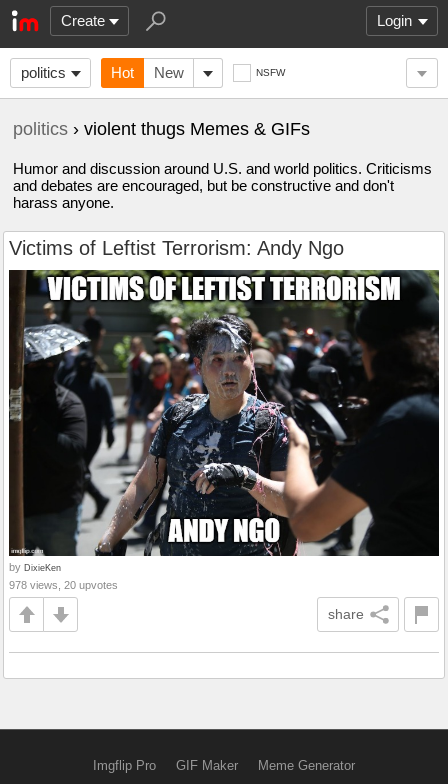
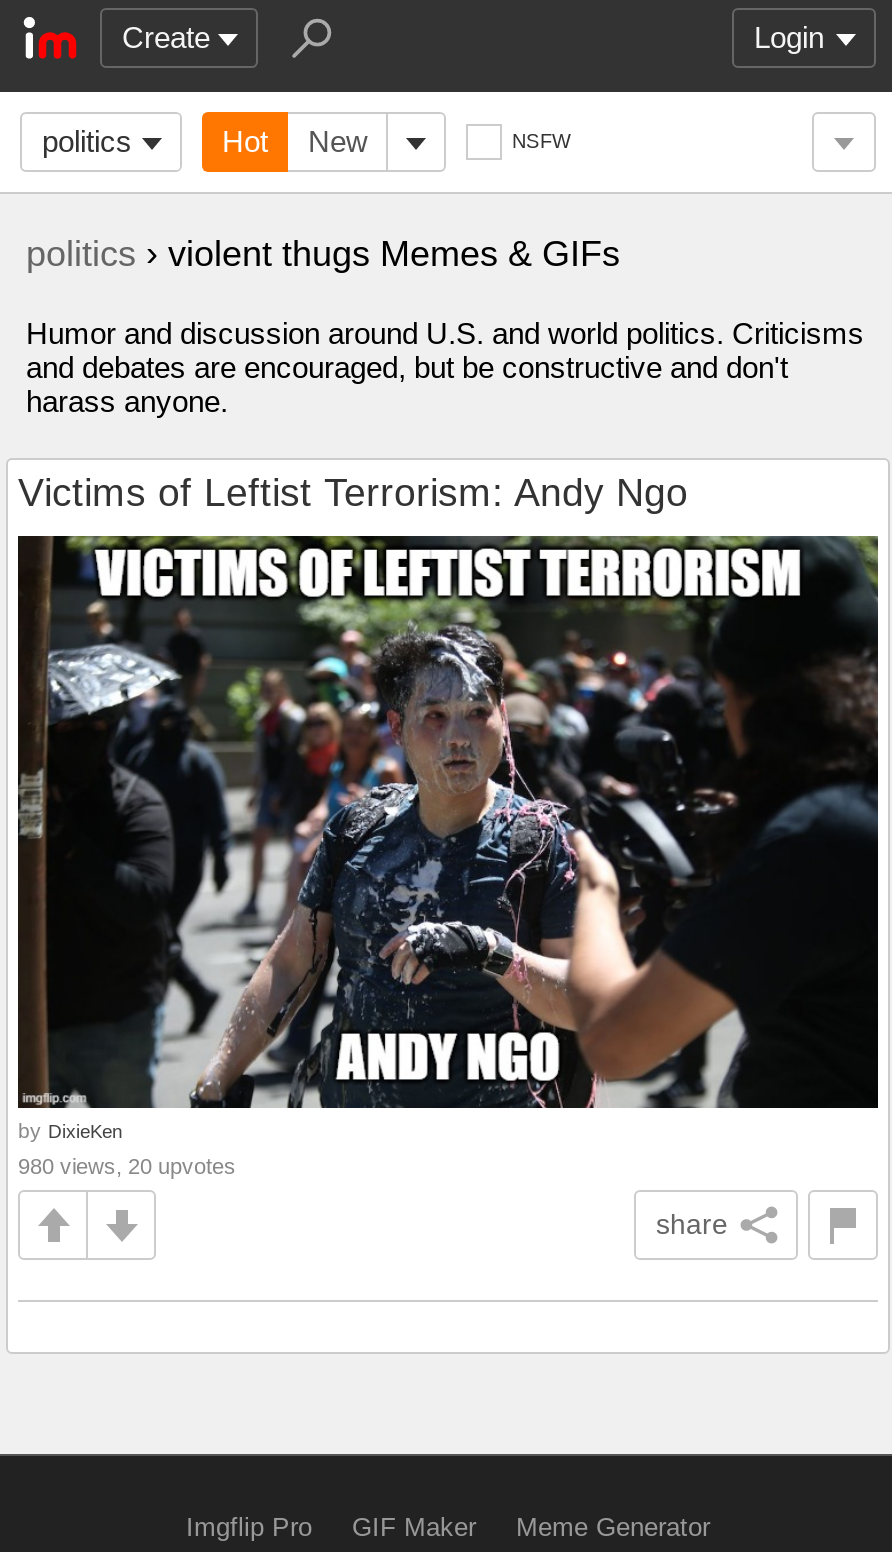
[9,579,118,591] 978 views, 20 upvotes -> [18,1155,236,1179] 980 views, 20 upvotes

